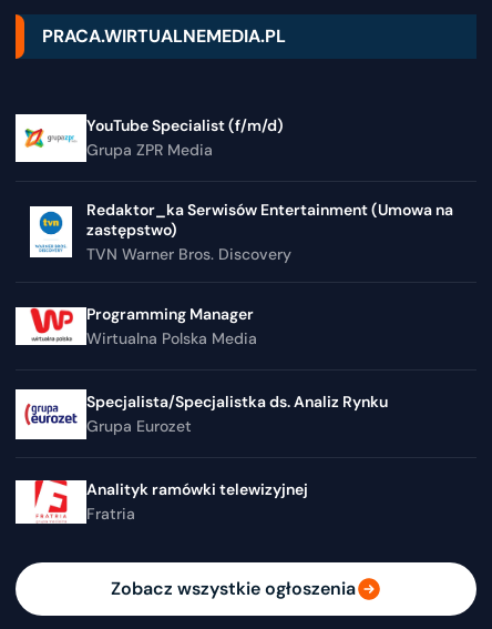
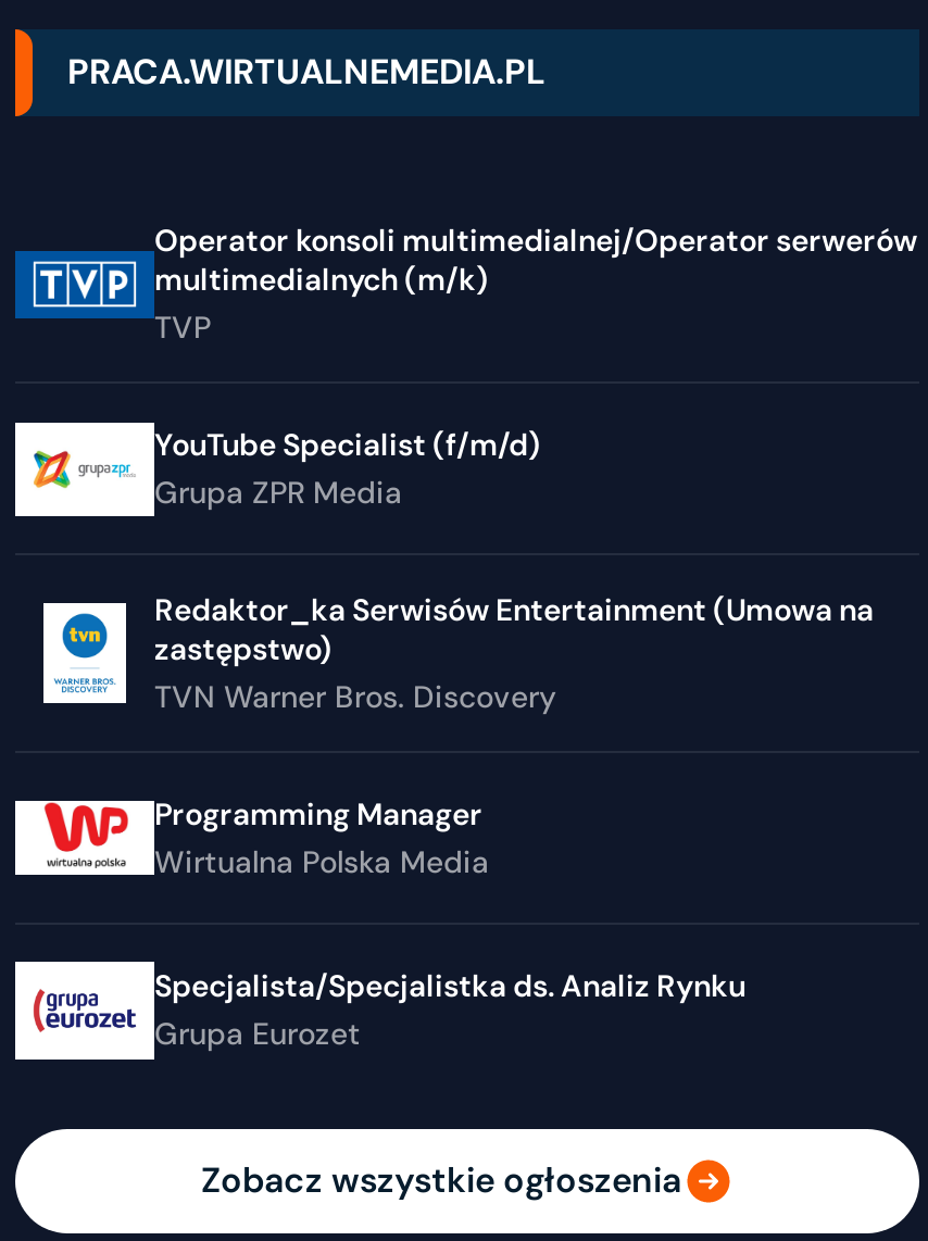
none -> [15,221,917,348] [image] | Operator konsoli multimedialnej/Operator serwerów | multimedialnych (m/k) | TVP
moved [86,116,453,436] -> [154,426,874,1054]: YouTube Specialist (f/m/d) | Grupa ZPR Media | Redaktor_ka Serwisów Entertainment (Umowa na | ... | Specjalista/Specjalistka ds. Analiz Rynku | Grupa Eurozet
[16,477,311,527] [image] | Analityk ramówki telewizyjnej | Fratria -> none

